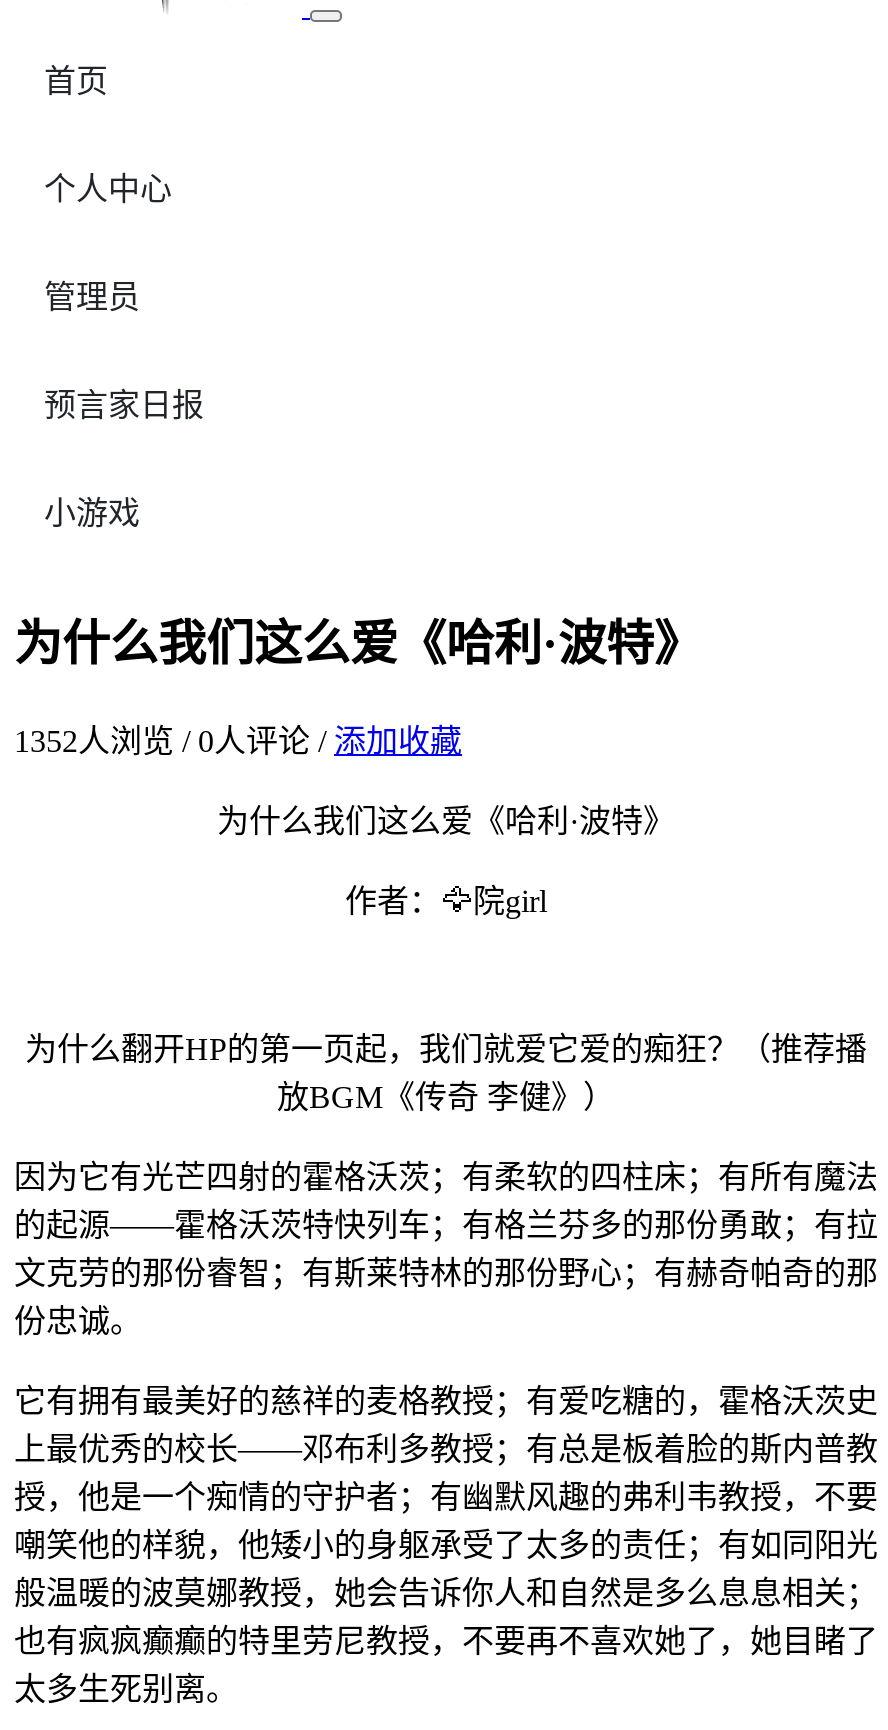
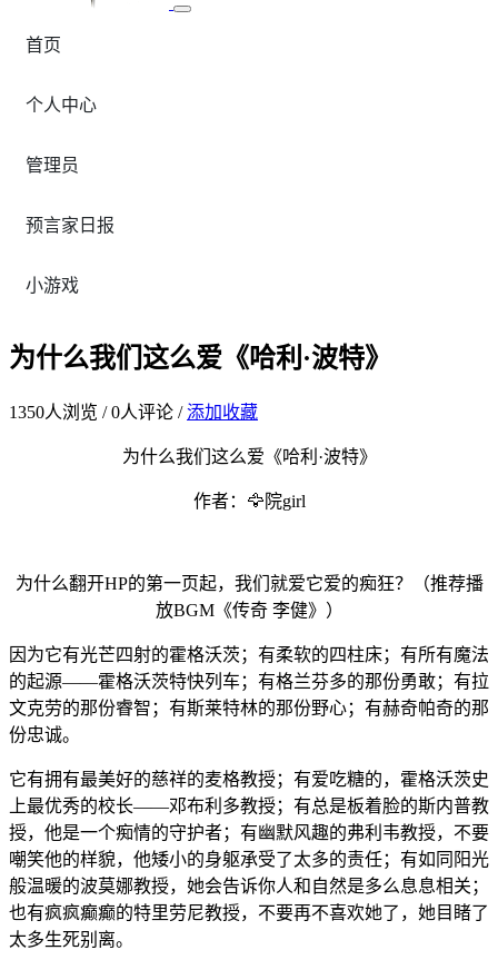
[14,723,462,757] 1352人浏览 / 0人评论 /添加收藏 -> [9,402,258,421] 1350人浏览 / 0人评论 /添加收藏

